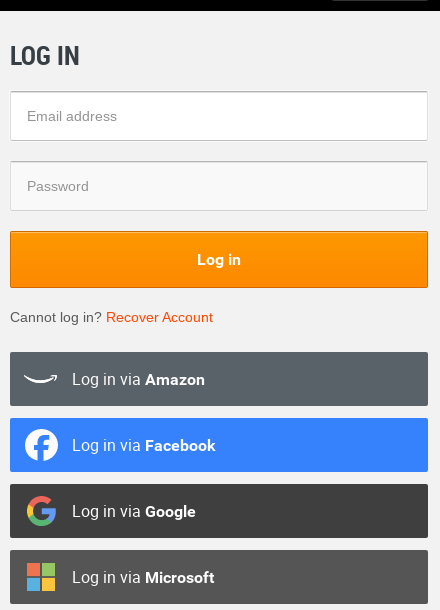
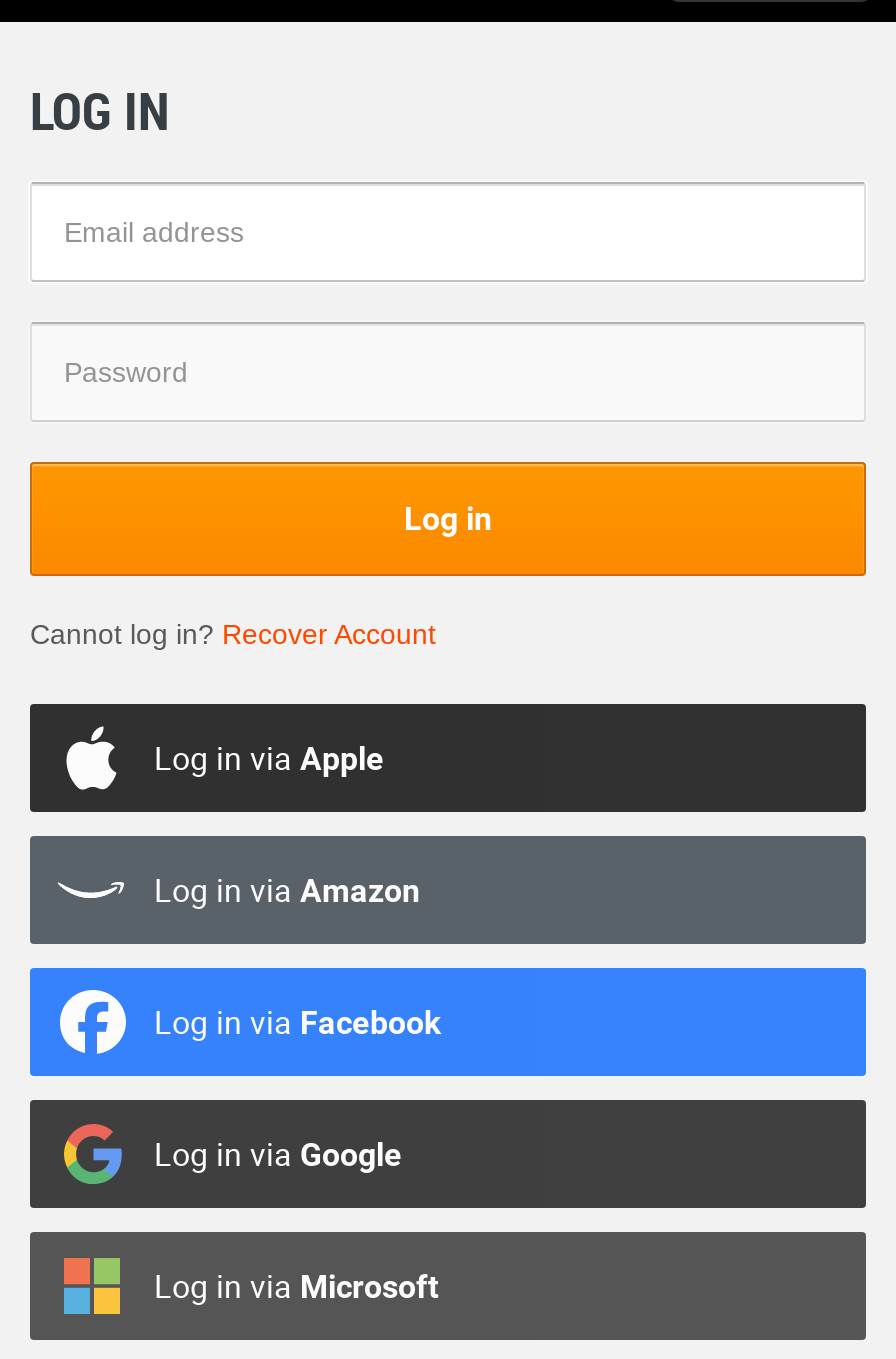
none -> [154,735,384,779] Log in via Apple

